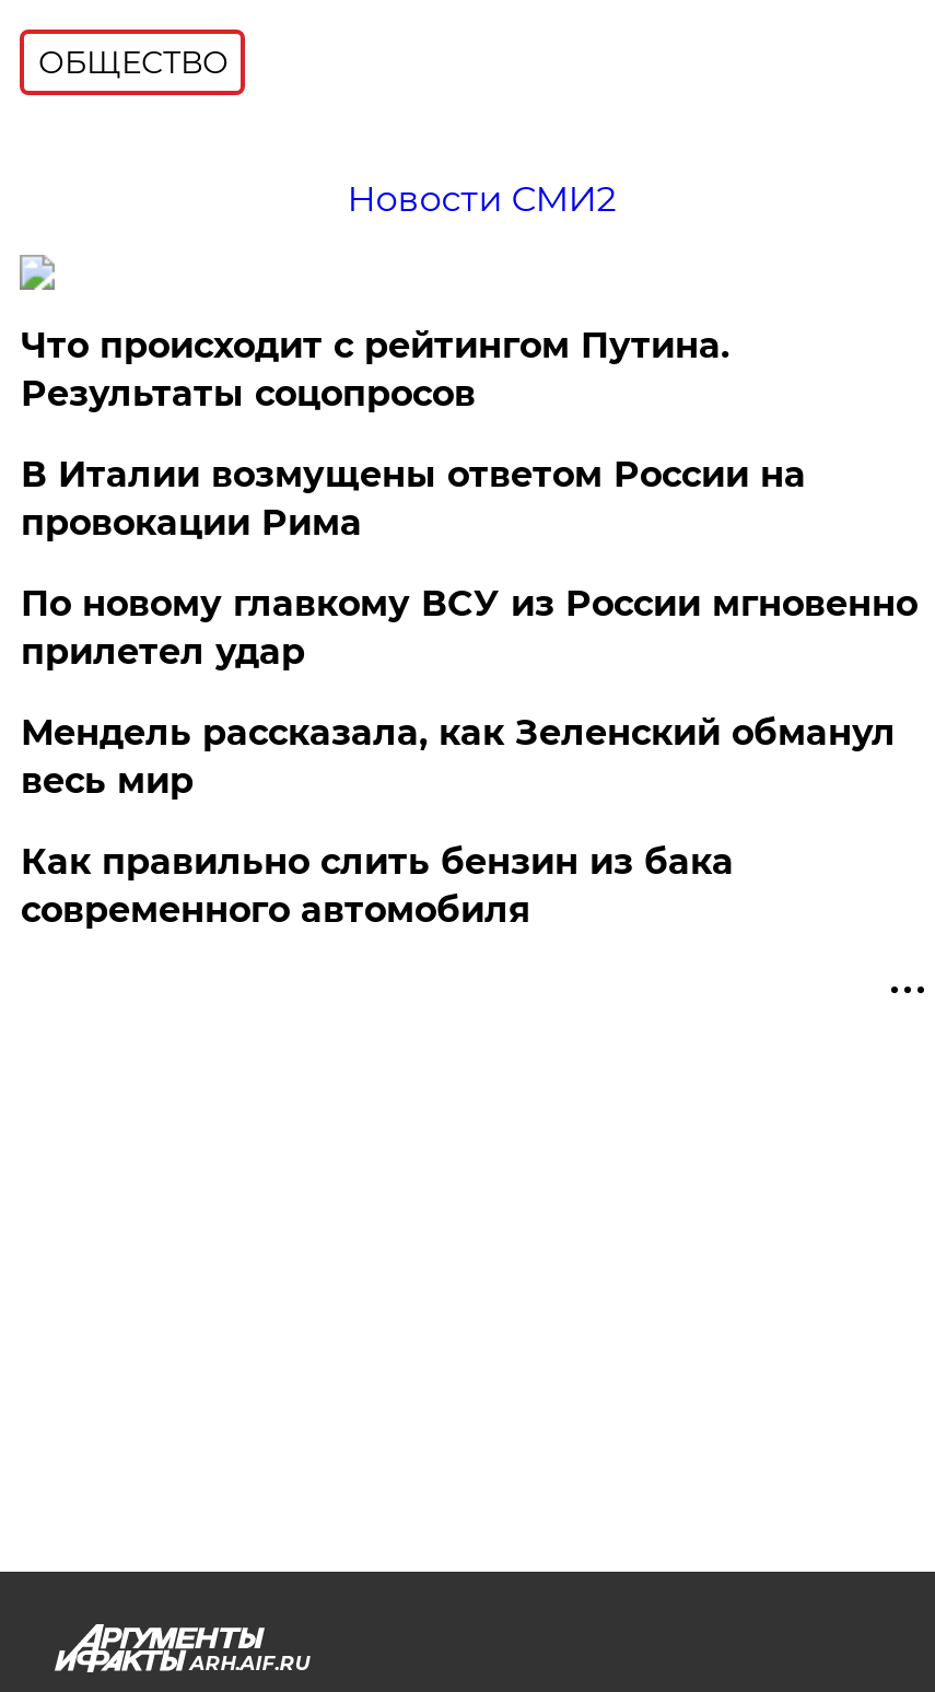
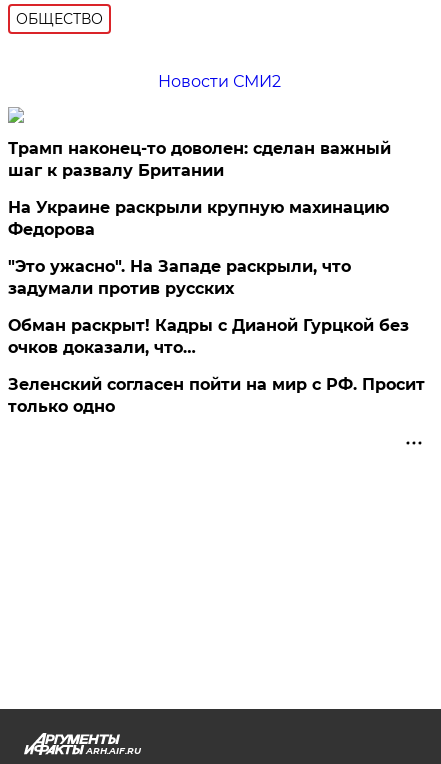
[21,325,729,414] Что происходит с рейтингом Путина. | Результаты соцопросов -> [8,139,391,180] Трамп наконец-то доволен: сделан важный | шаг к развалу Британии
[21,454,806,543] В Италии возмущены ответом России на | провокации Рима -> [8,198,389,239] На Украине раскрыли крупную махинацию | Федорова
[21,583,917,672] По новому главкому ВСУ из России мгновенно | прилетел удар -> [8,257,351,298] "Это ужасно". На Западе раскрыли, что | задумали против русских
[21,712,895,801] Мендель рассказала, как Зеленский обманул | весь мир -> [8,316,409,357] Обман раскрыт! Кадры с Дианой Гурцкой без | очков доказали, что…
[21,841,734,931] Как правильно слить бензин из бака | современного автомобиля -> [8,375,425,416] Зеленский согласен пойти на мир с РФ. Просит | только одно

